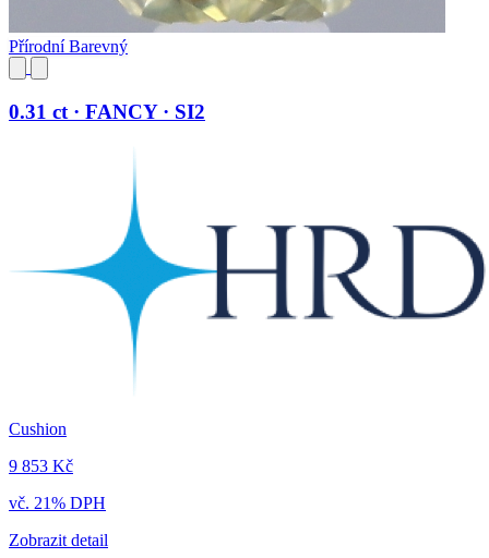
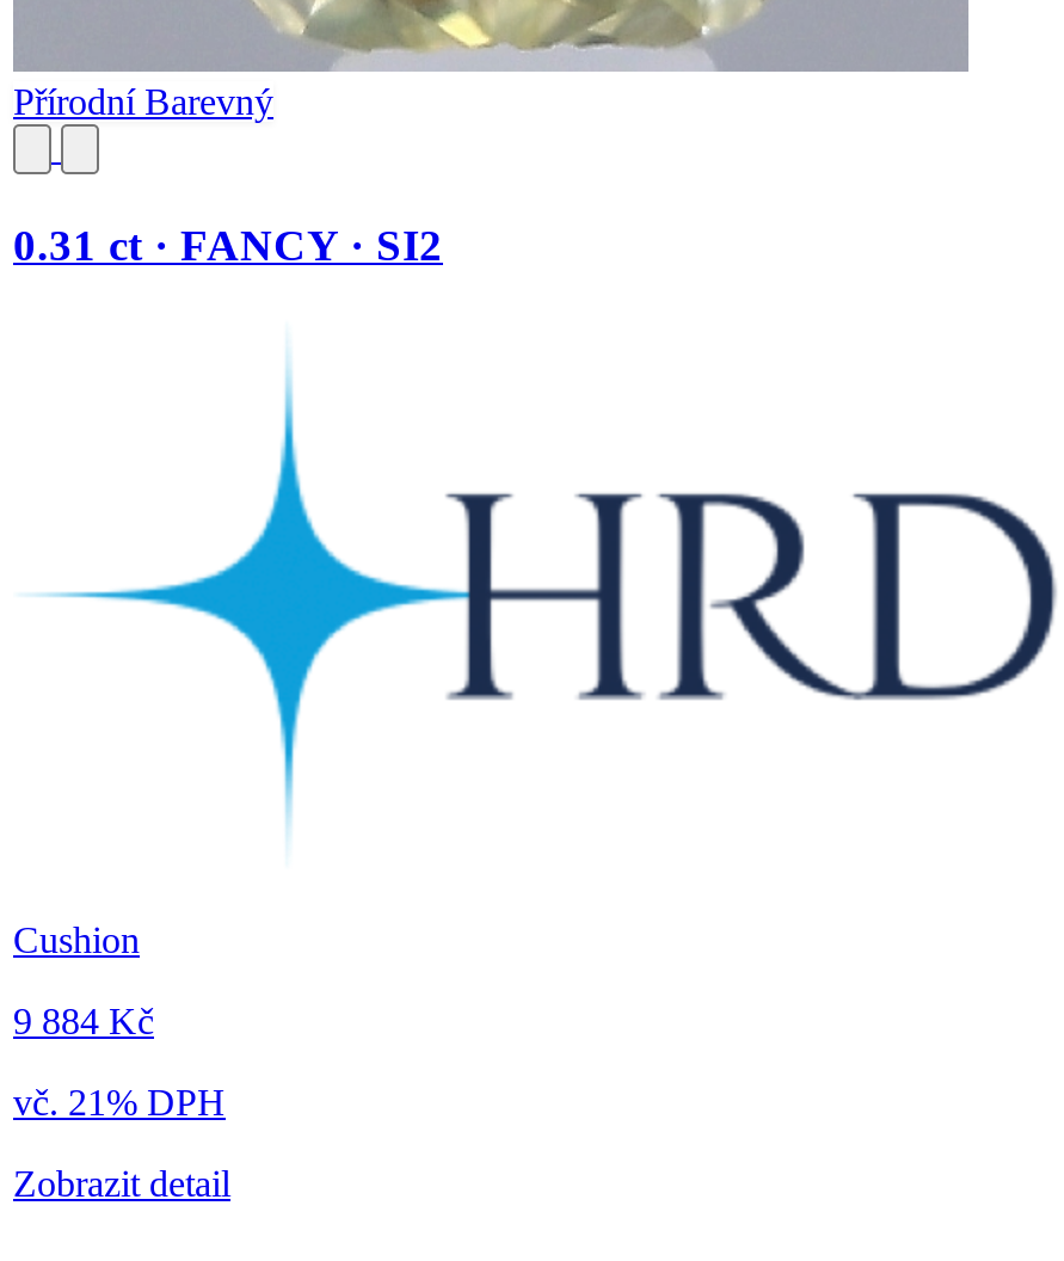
[9,456,73,475] 9 853 Kč -> [13,999,154,1040] 9 884 Kč

